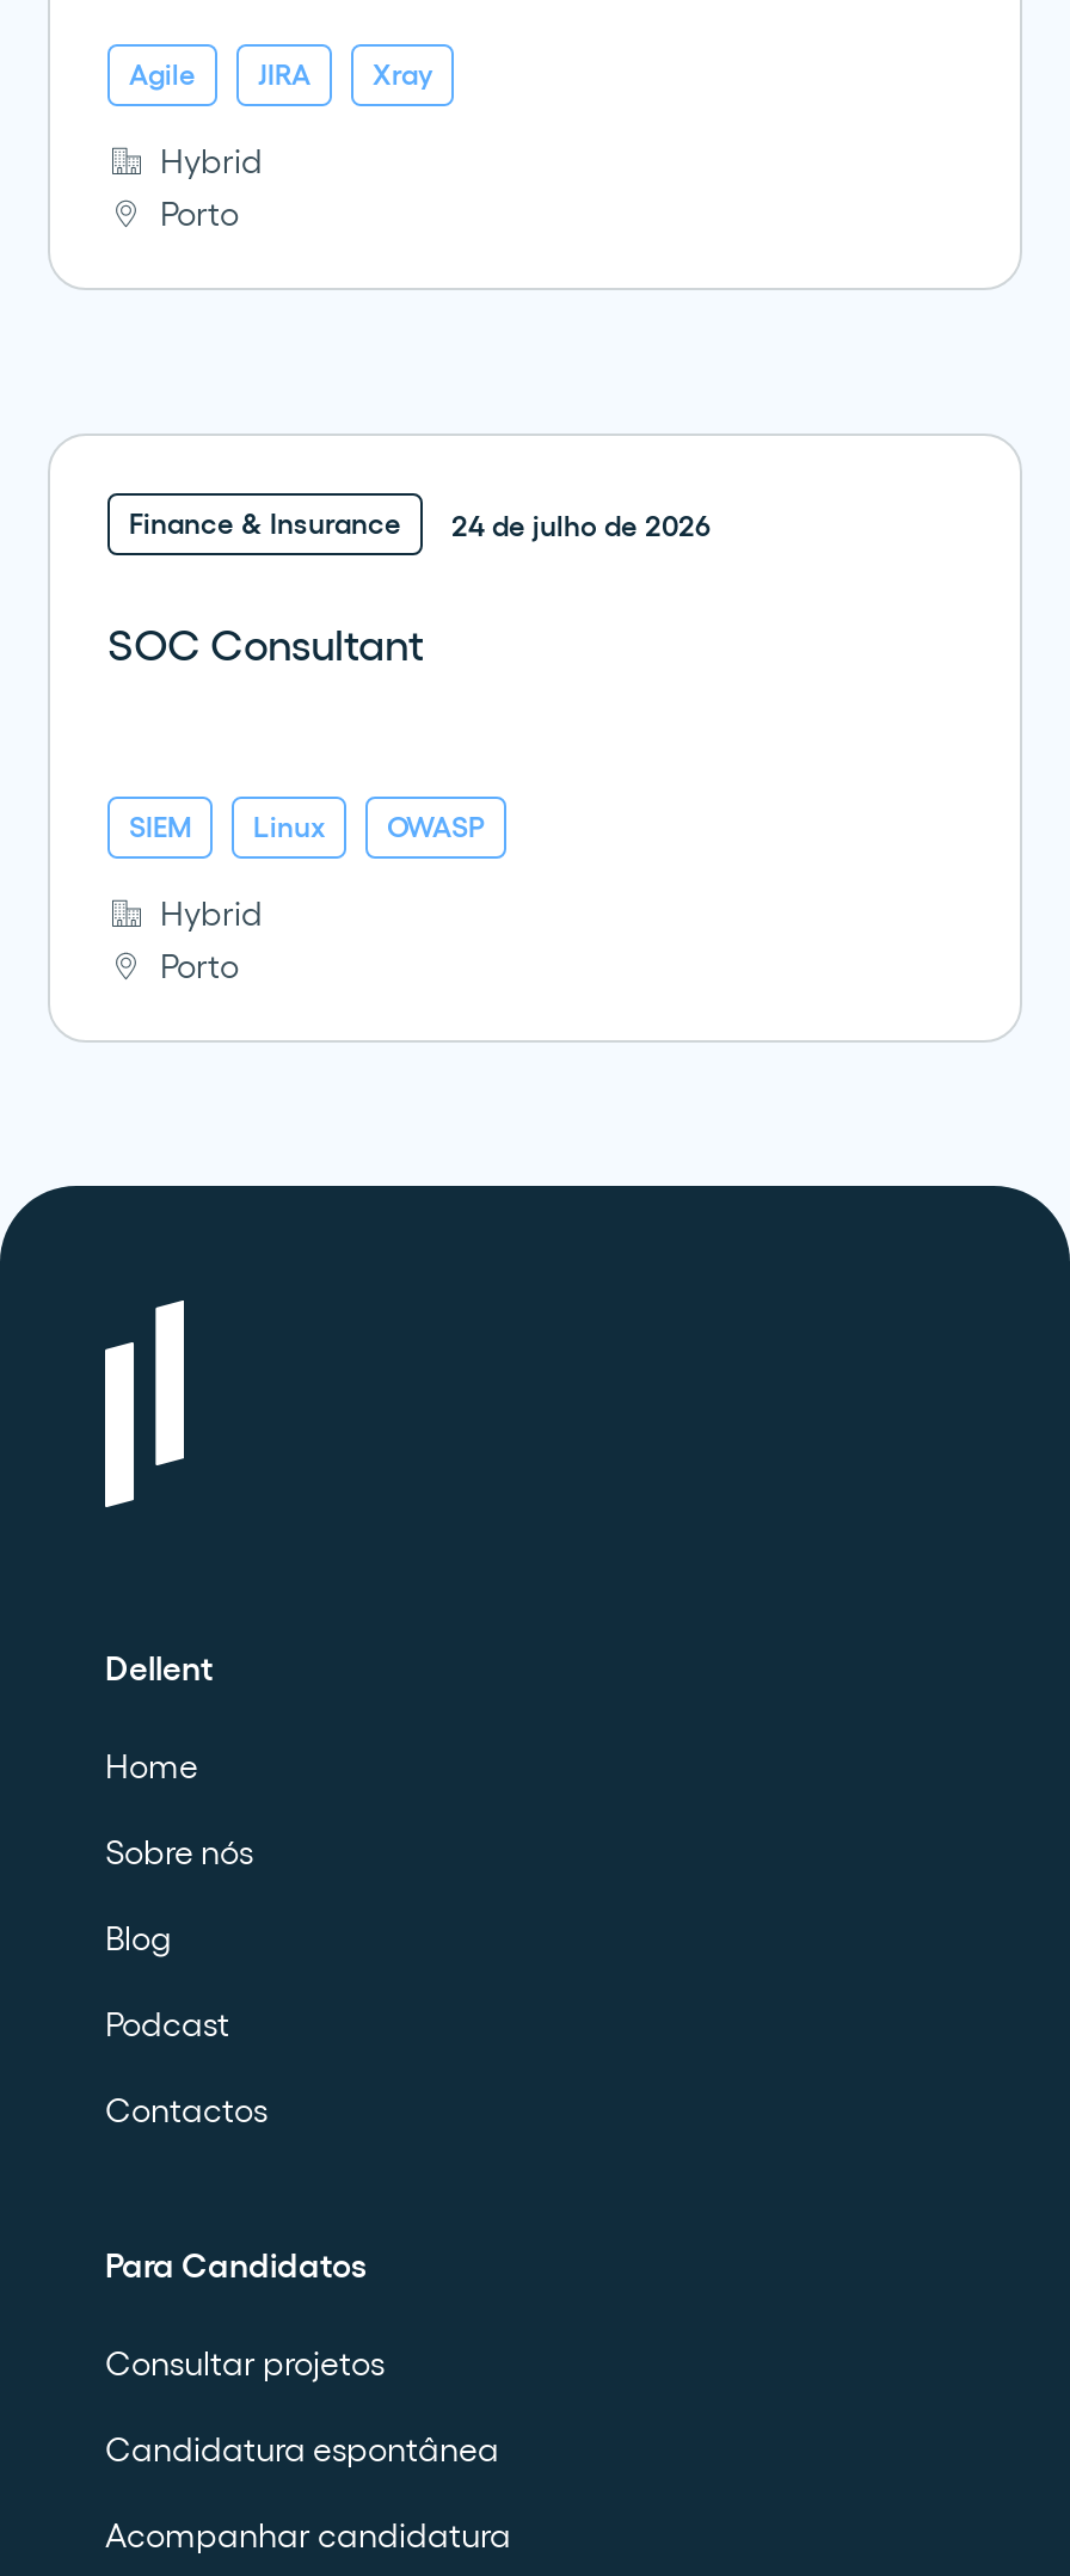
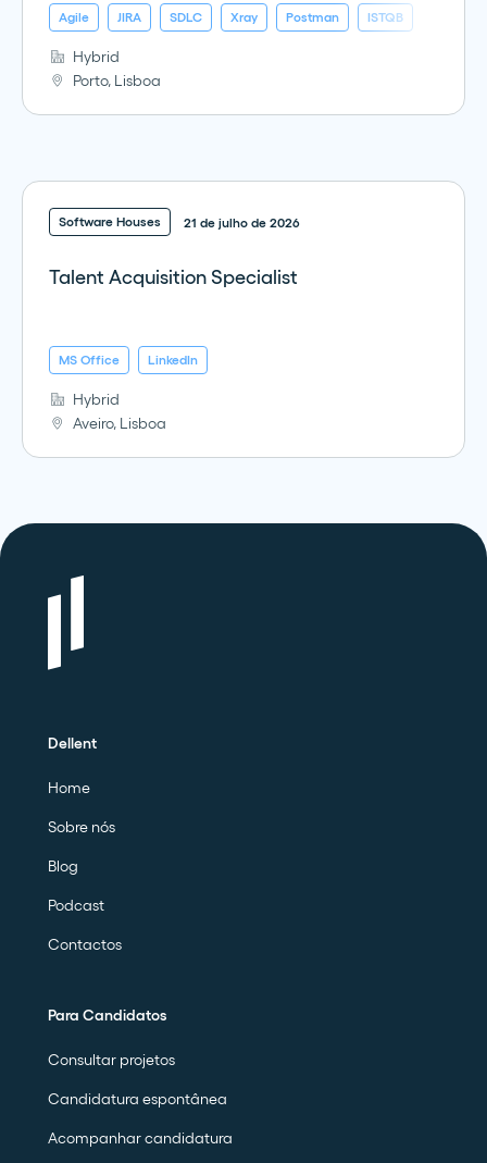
none -> [170,10,202,24] SDLC
none -> [286,10,403,24] Postman | ISTQB
[160,195,239,233] Porto -> [73,72,161,89] Porto, Lisboa
[129,508,709,540] Finance & Insurance | 24 de julho de 2026 -> [59,214,299,229] Software Houses | 21 de julho de 2026
[107,622,425,670] SOC Consultant -> [49,267,298,288] Talent Acquisition Specialist
[129,811,485,842] SIEM | Linux | OWASP -> [59,352,198,367] MS Office | LinkedIn
[160,947,239,985] Porto -> [73,415,166,432] Aveiro, Lisboa

